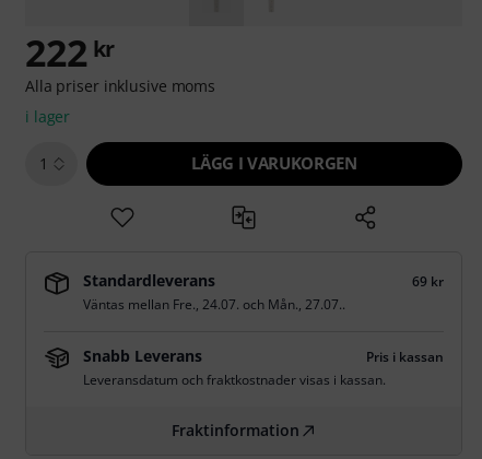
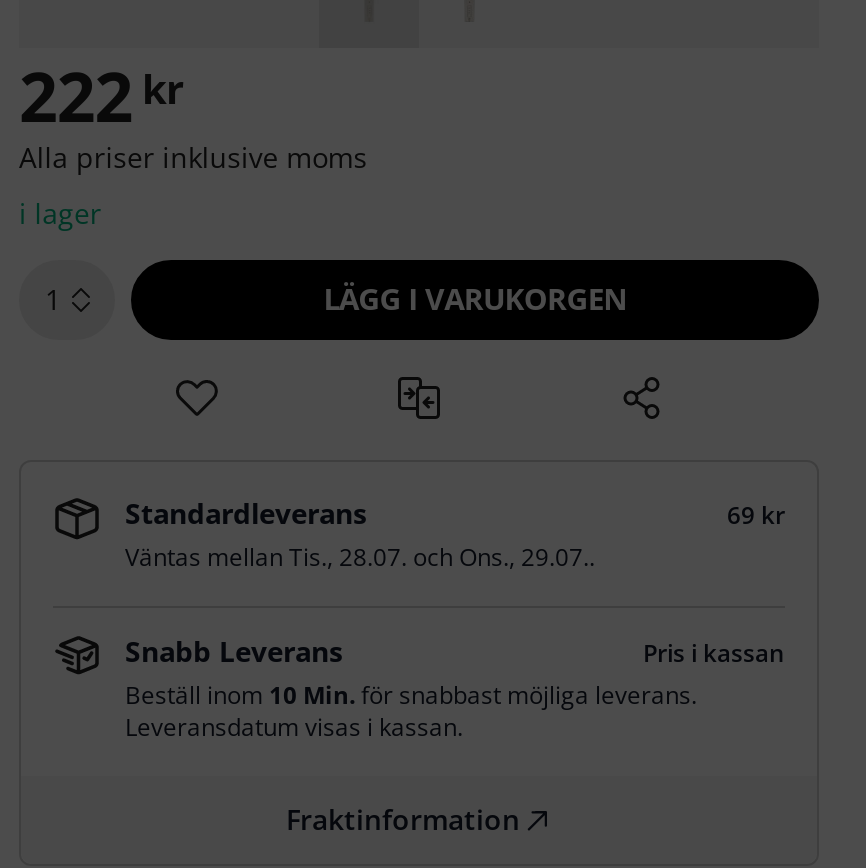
[83,295,345,314] Väntas mellan Fre., 24.07. och Mån., 27.07.. -> [125,540,595,574] Väntas mellan Tis., 28.07. och Ons., 29.07..
[83,370,386,389] Leveransdatum och fraktkostnader visas i kassan. -> [125,678,697,744] Beställ inom 10 Min. för snabbast möjliga leverans. | Leveransdatum visas i kassan.

